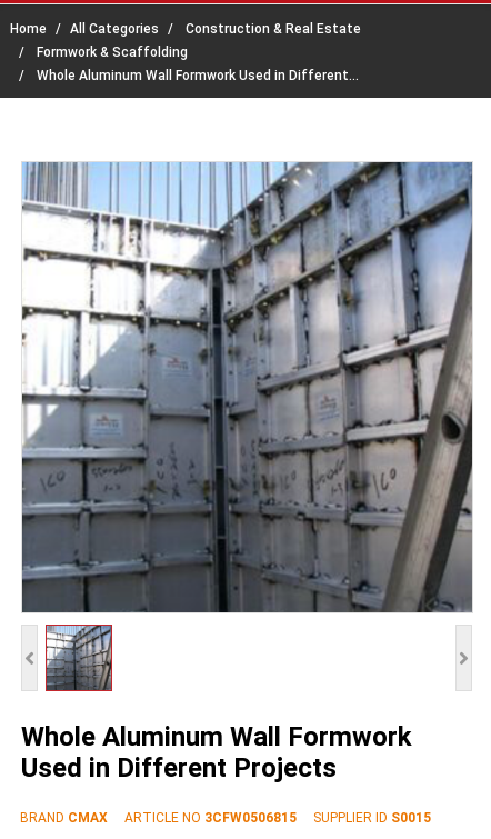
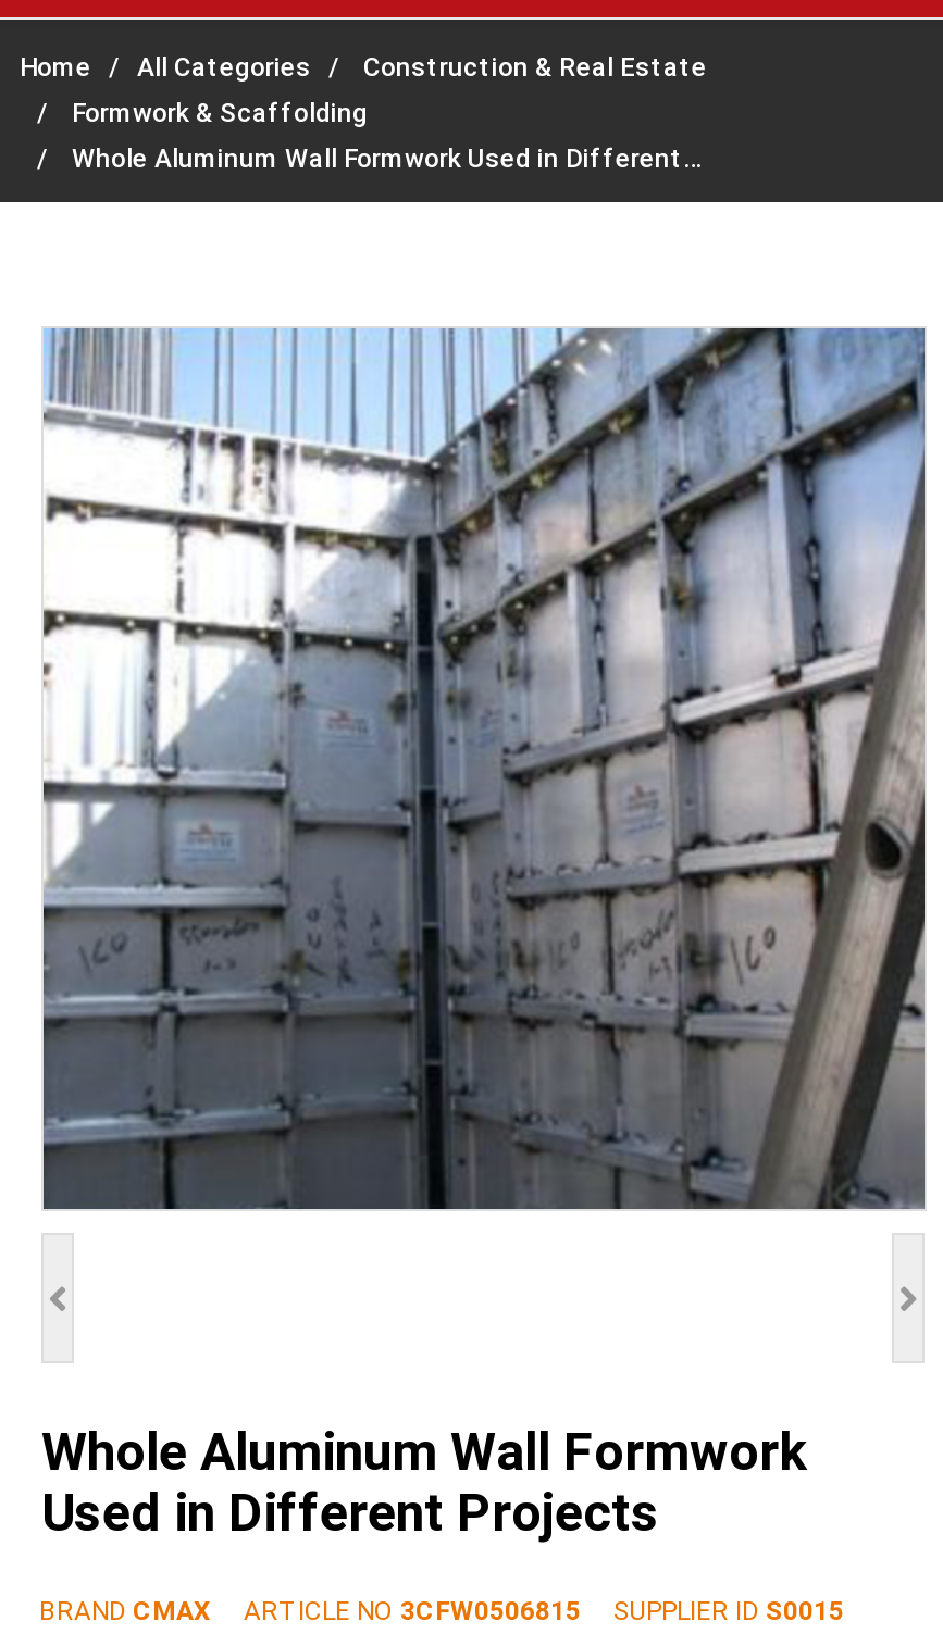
[44,623,113,692] [image] -> none

